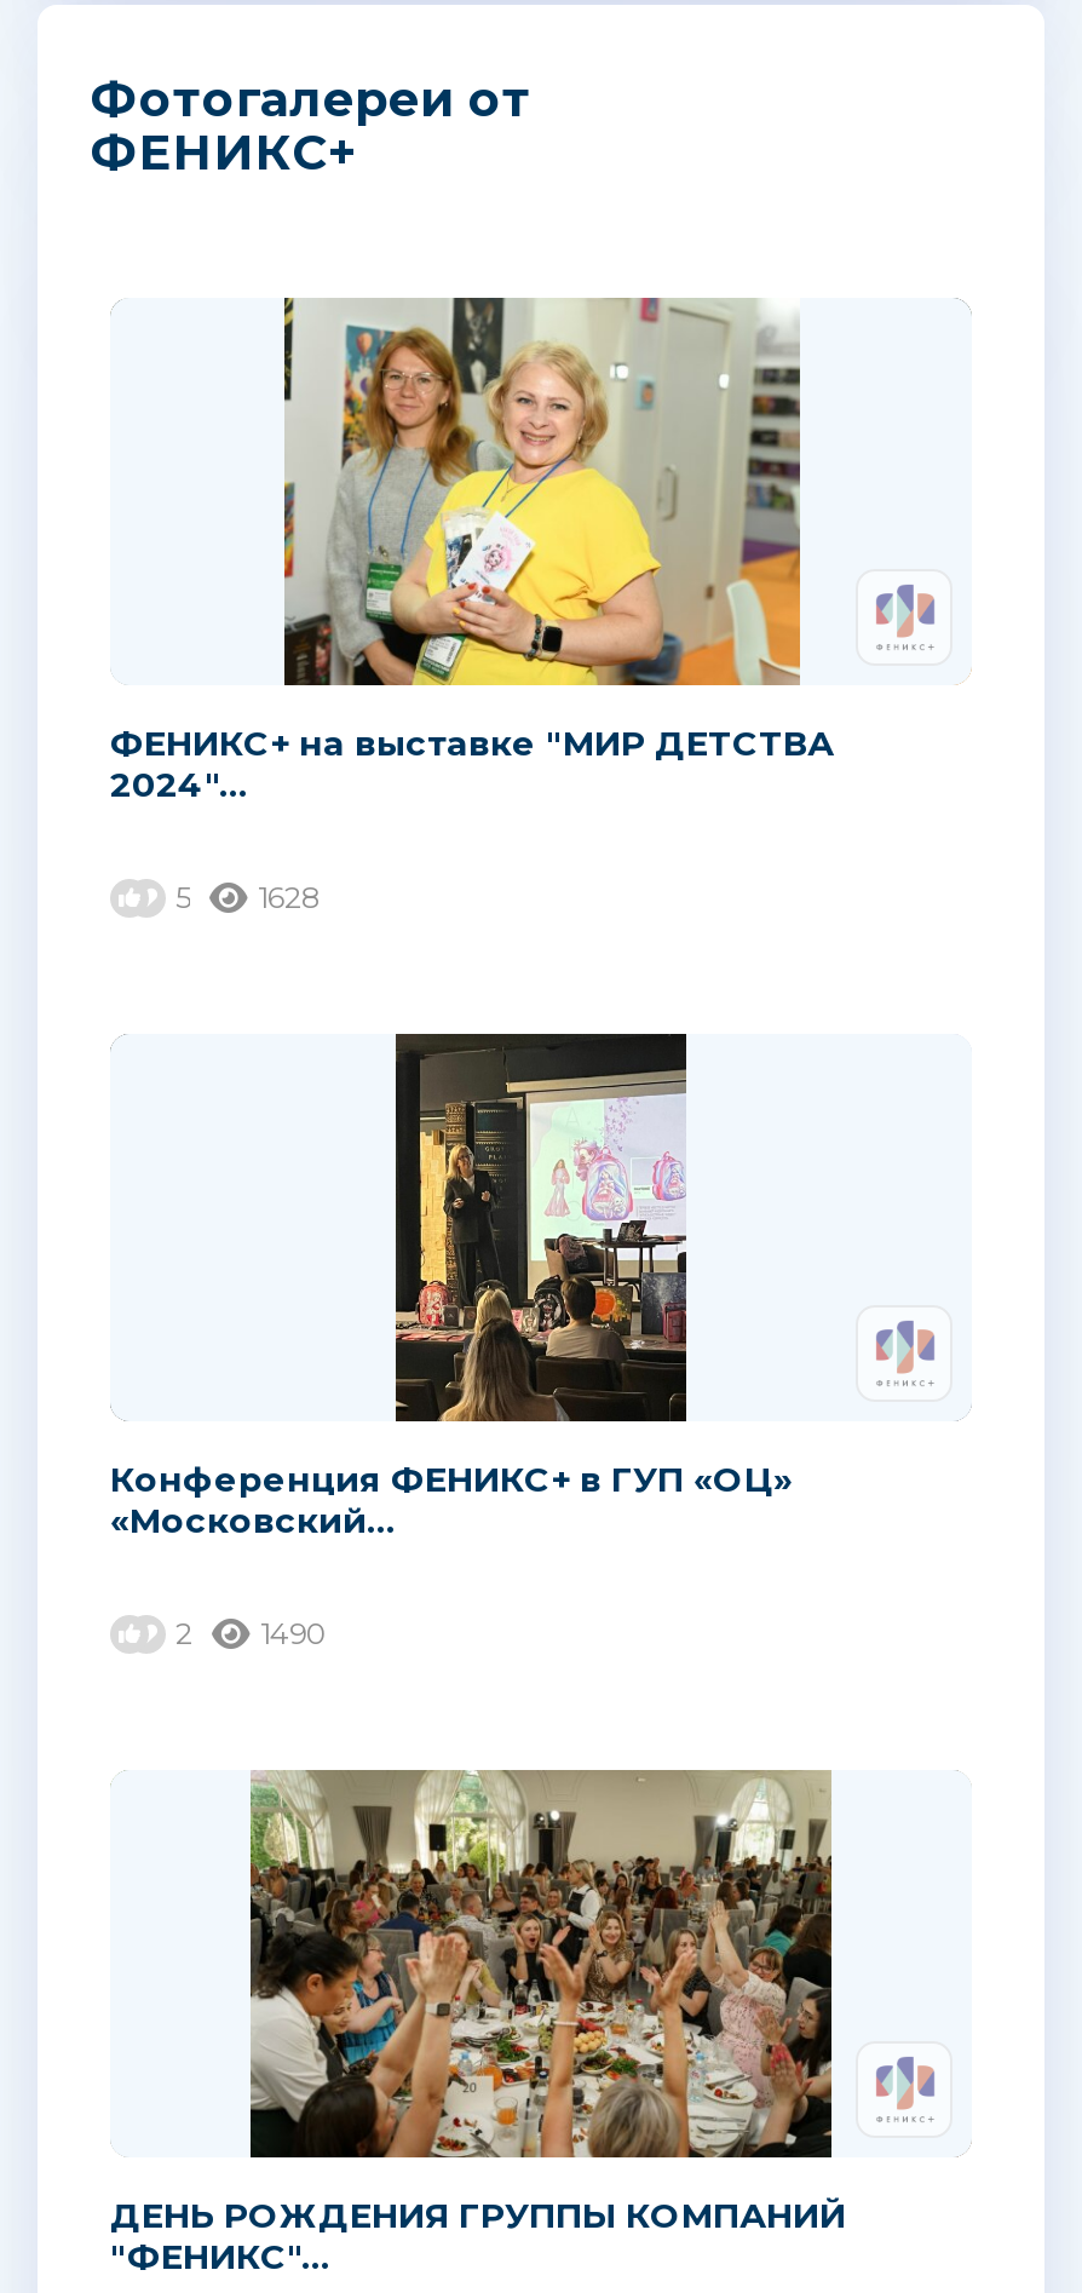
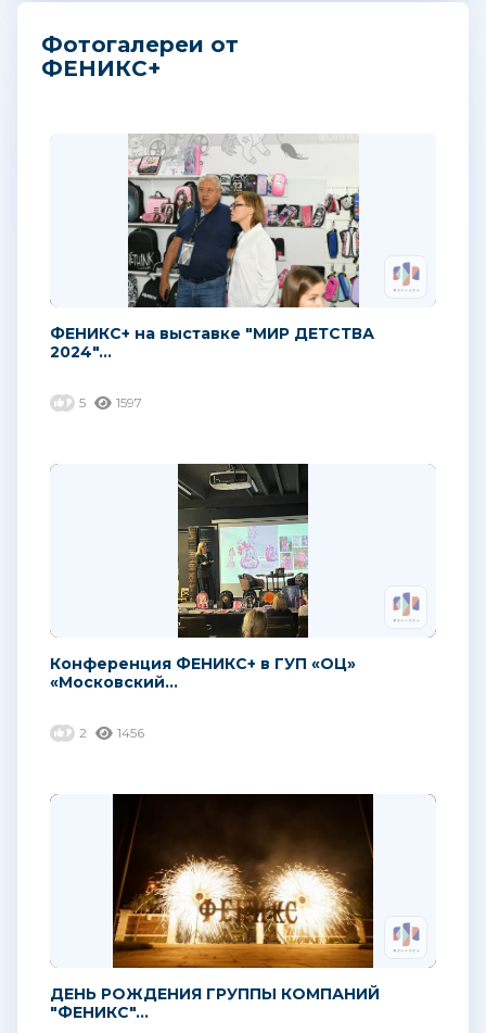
[282,298,802,688] [image] -> [127,135,360,308] [image]
[175,879,321,915] 5 1628 -> [79,394,142,410] 5 1597
[393,1039,689,1424] [image] -> [177,467,309,639] [image]
[175,1615,328,1651] 2 1490 -> [79,724,144,741] 2 1456
[248,1768,834,2160] [image] -> [112,793,374,969] [image]

